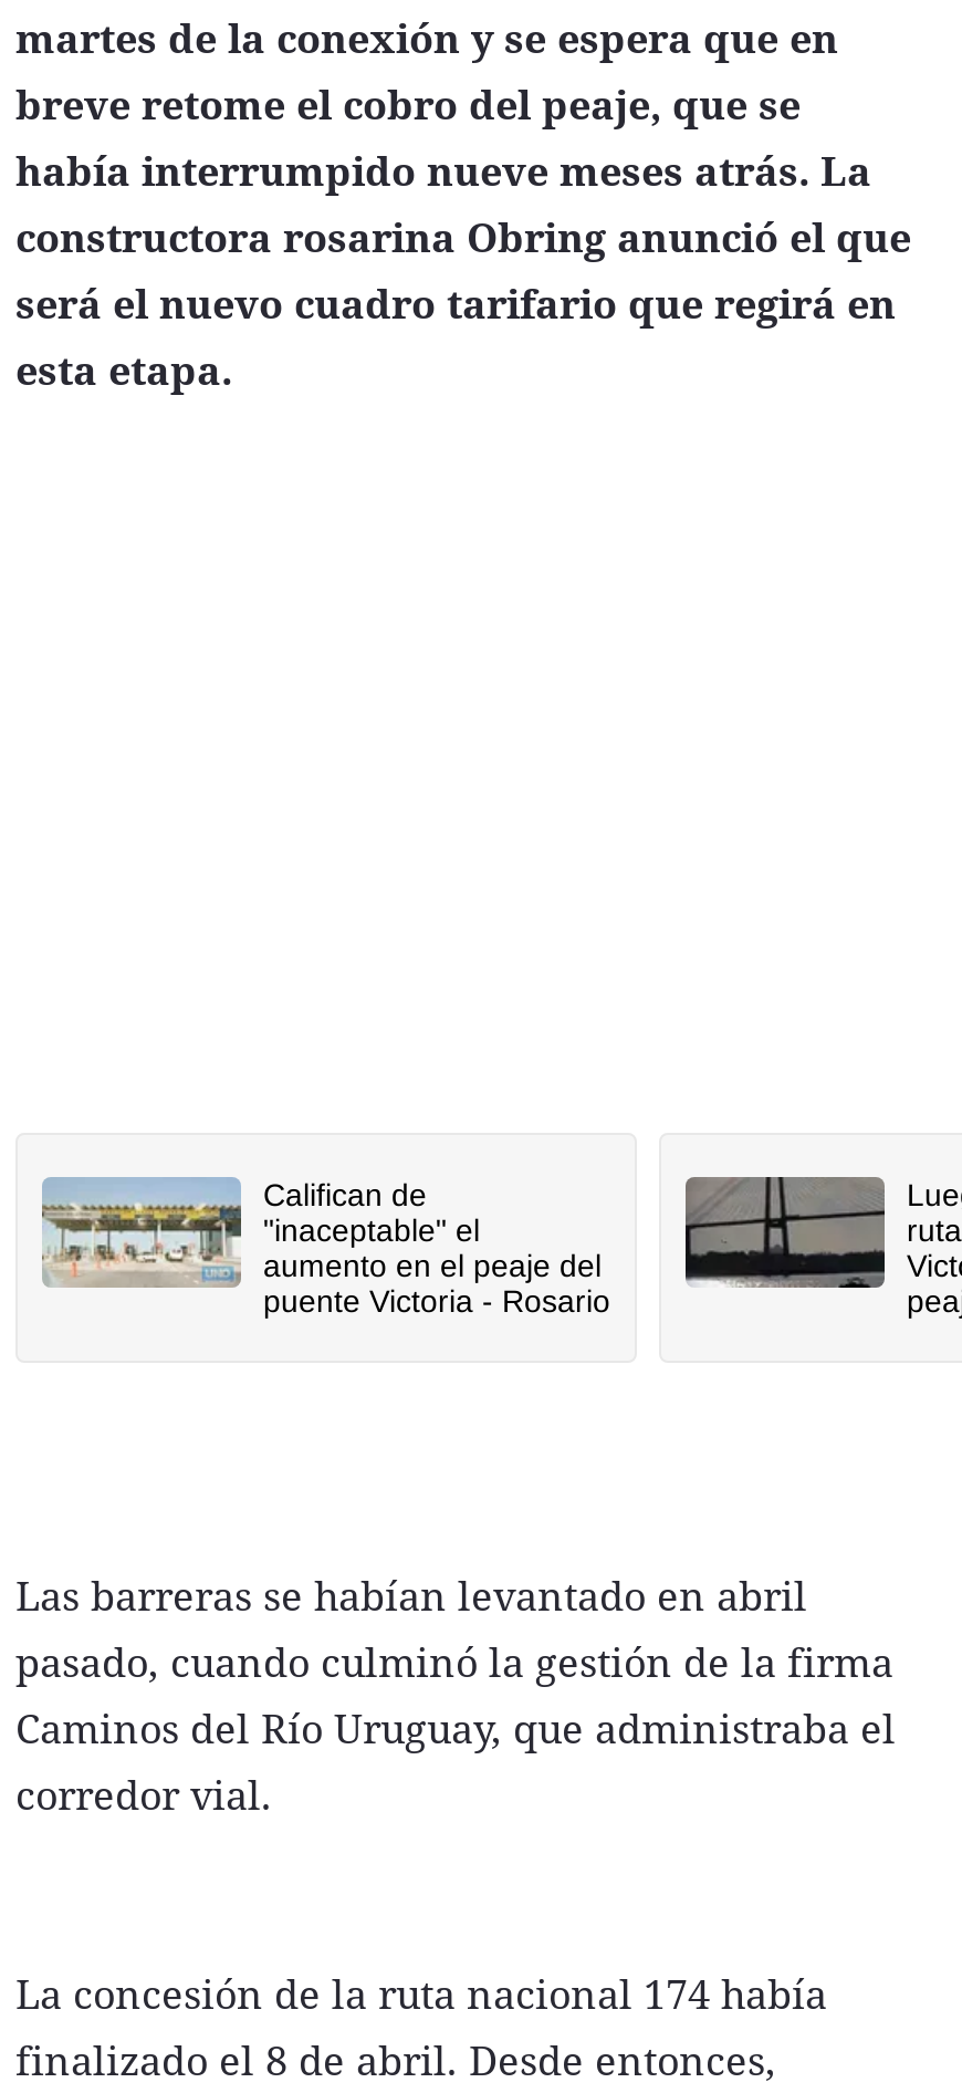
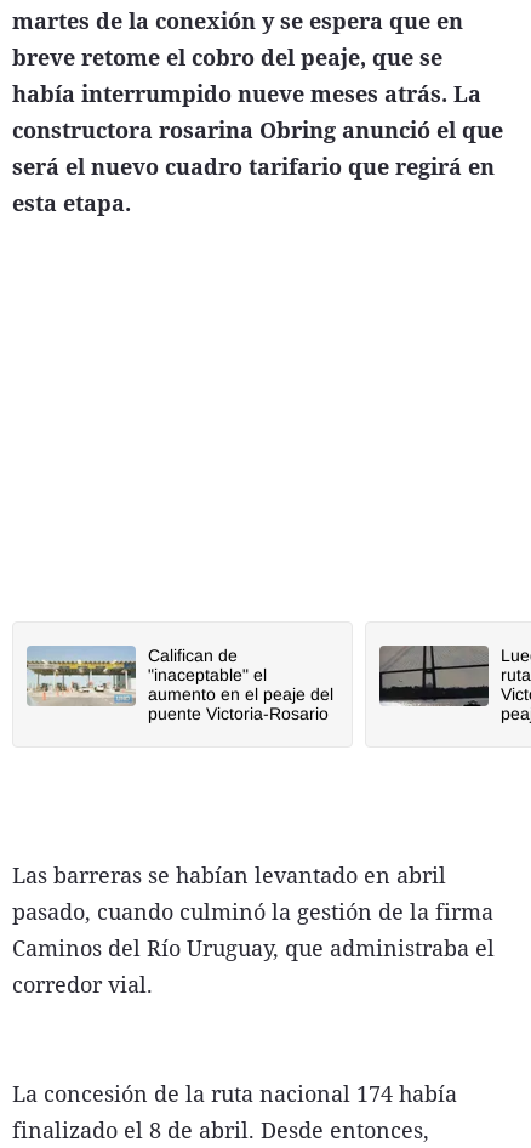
[263,1283,610,1318] puente Victoria - Rosario -> [148,704,329,723] puente Victoria-Rosario

